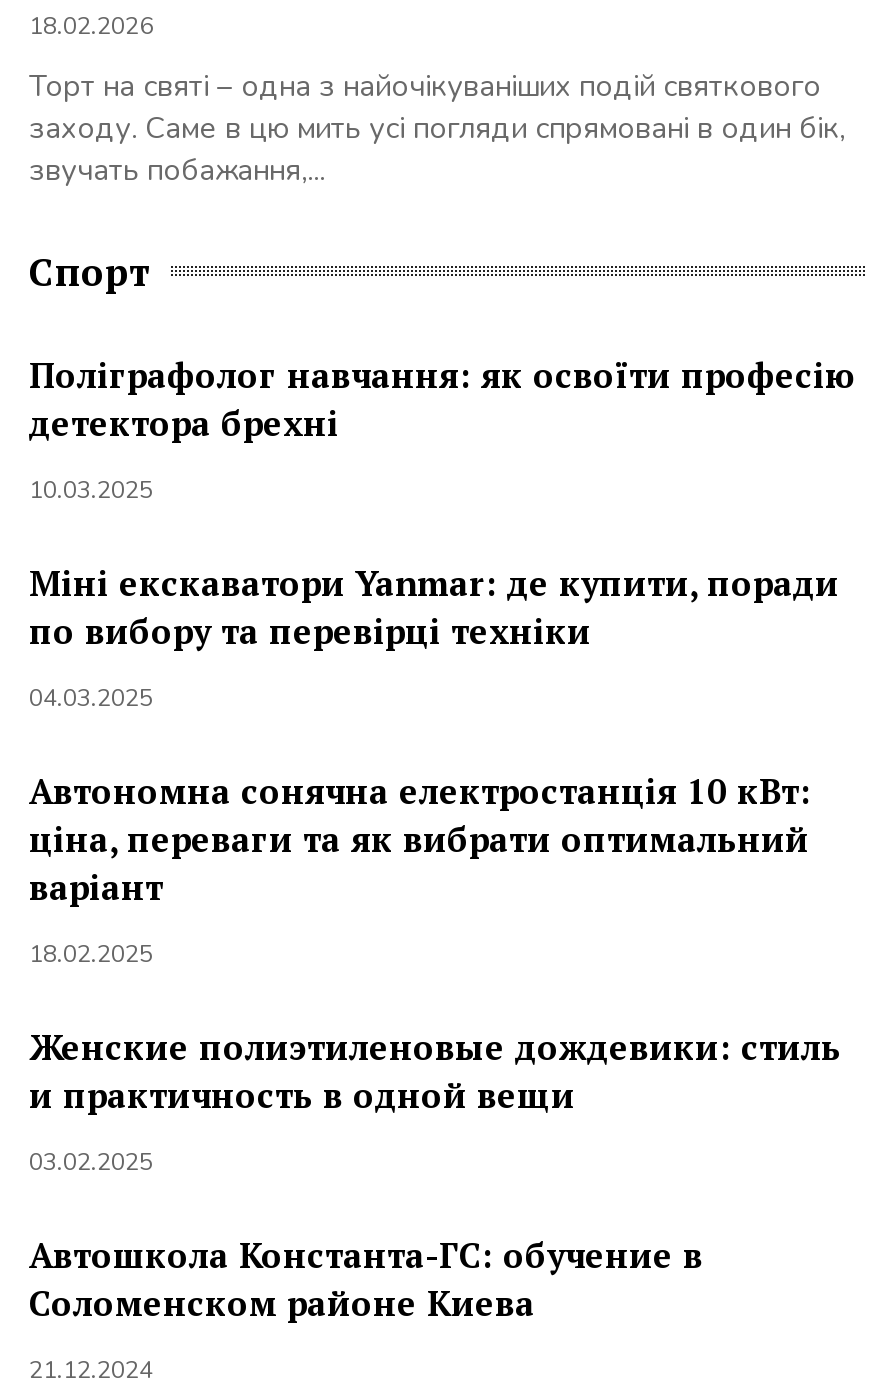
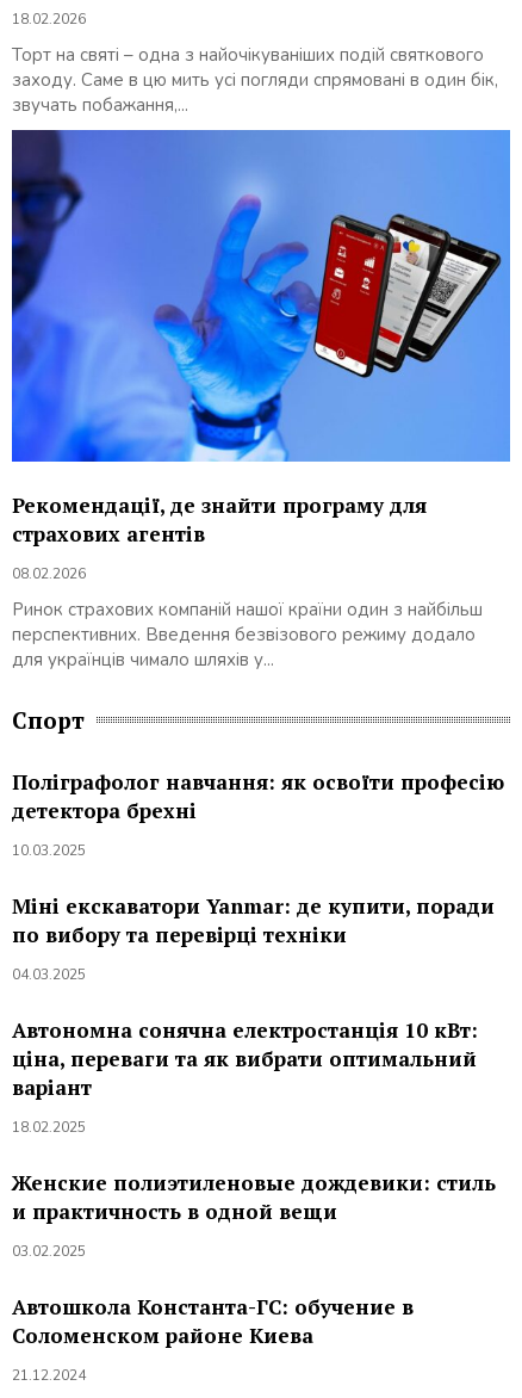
none -> [11,129,511,672] [image] | Рекомендації, де знайти програму для | страхових агентів | 08.02.2026 | Ринок страхових компаній нашої країни один з найбільш | перспективних. Введення безвізового режиму додало | для українців чимало шляхів у...

